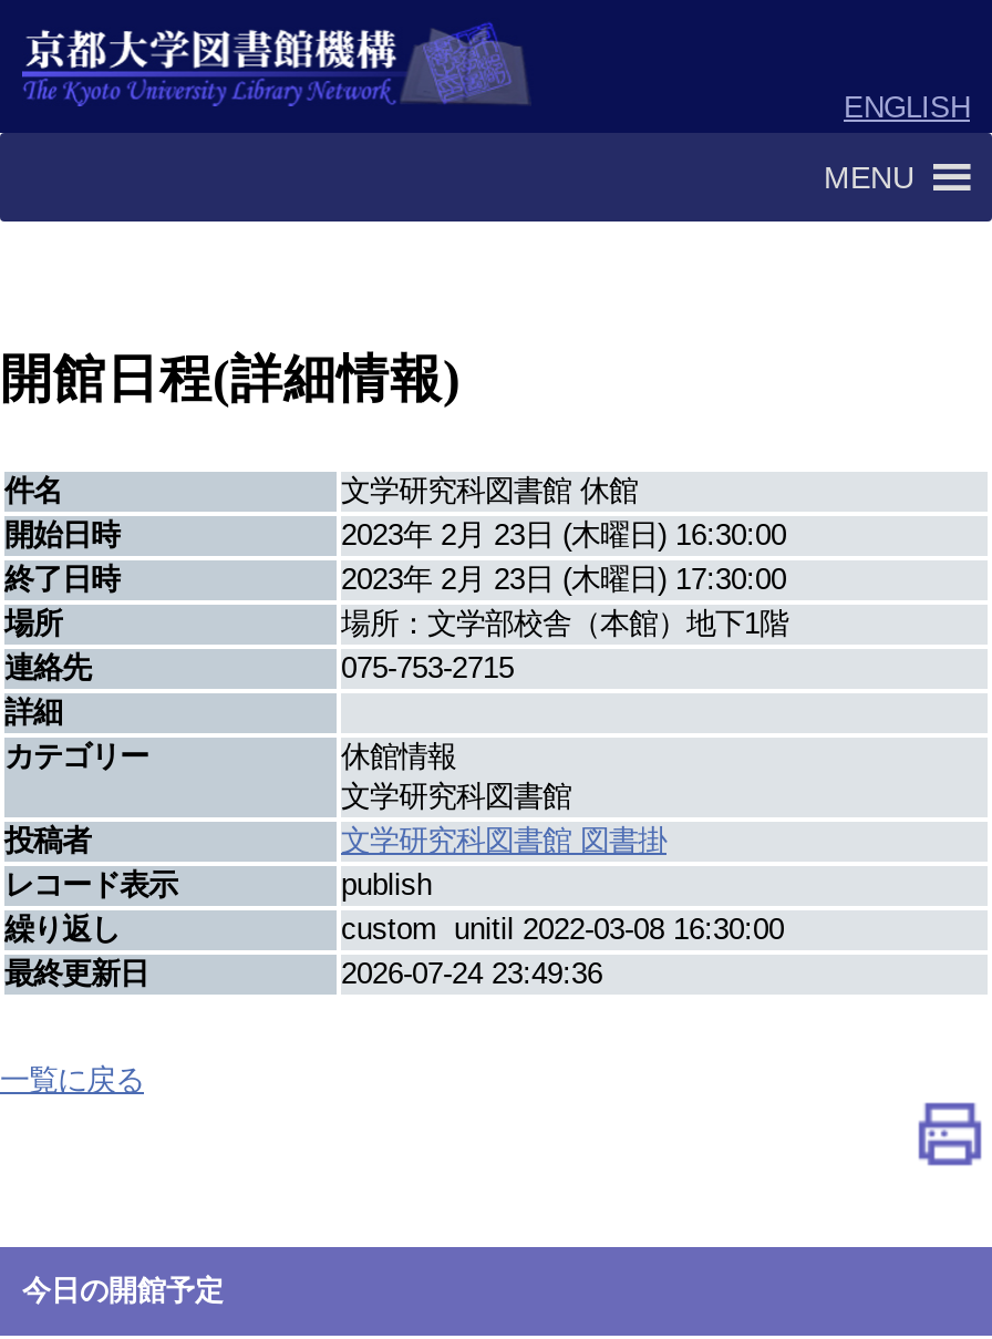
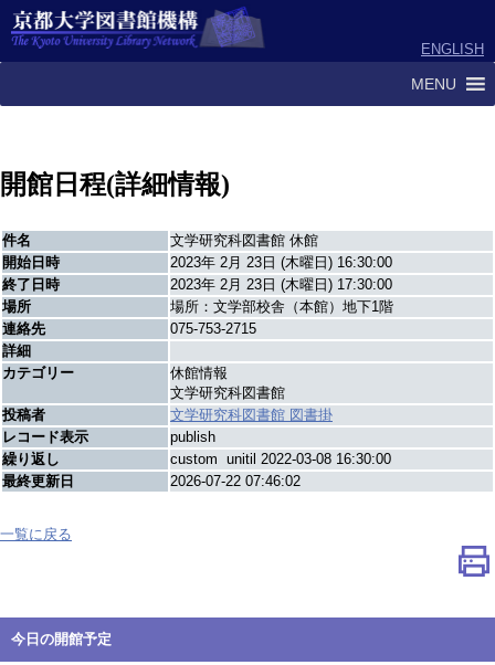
[341,956,602,990] 2026-07-24 23:49:36 -> [170,473,301,489] 2026-07-22 07:46:02

